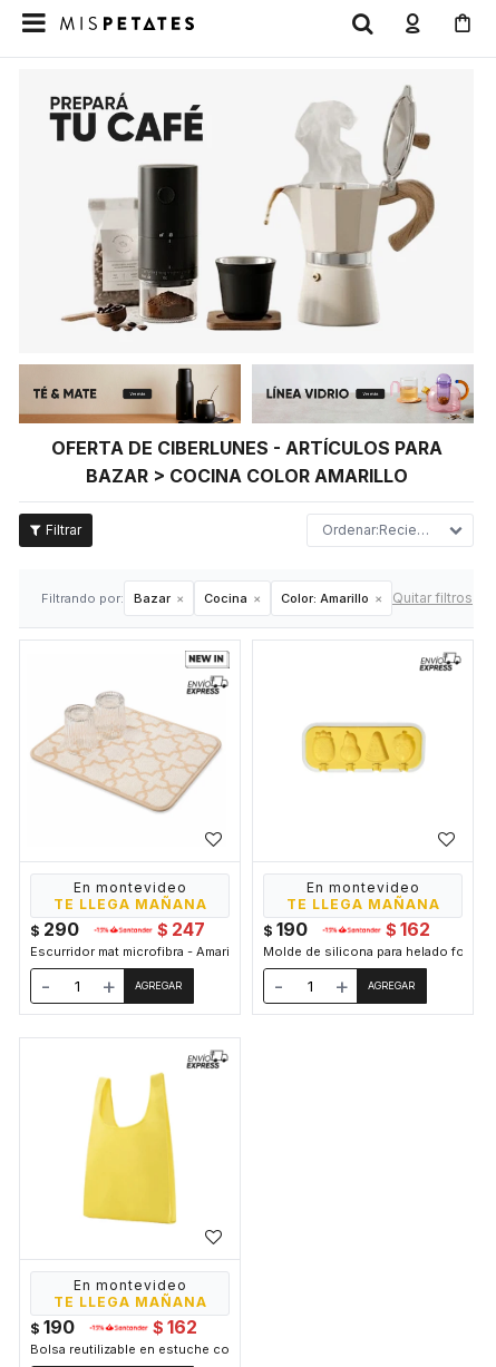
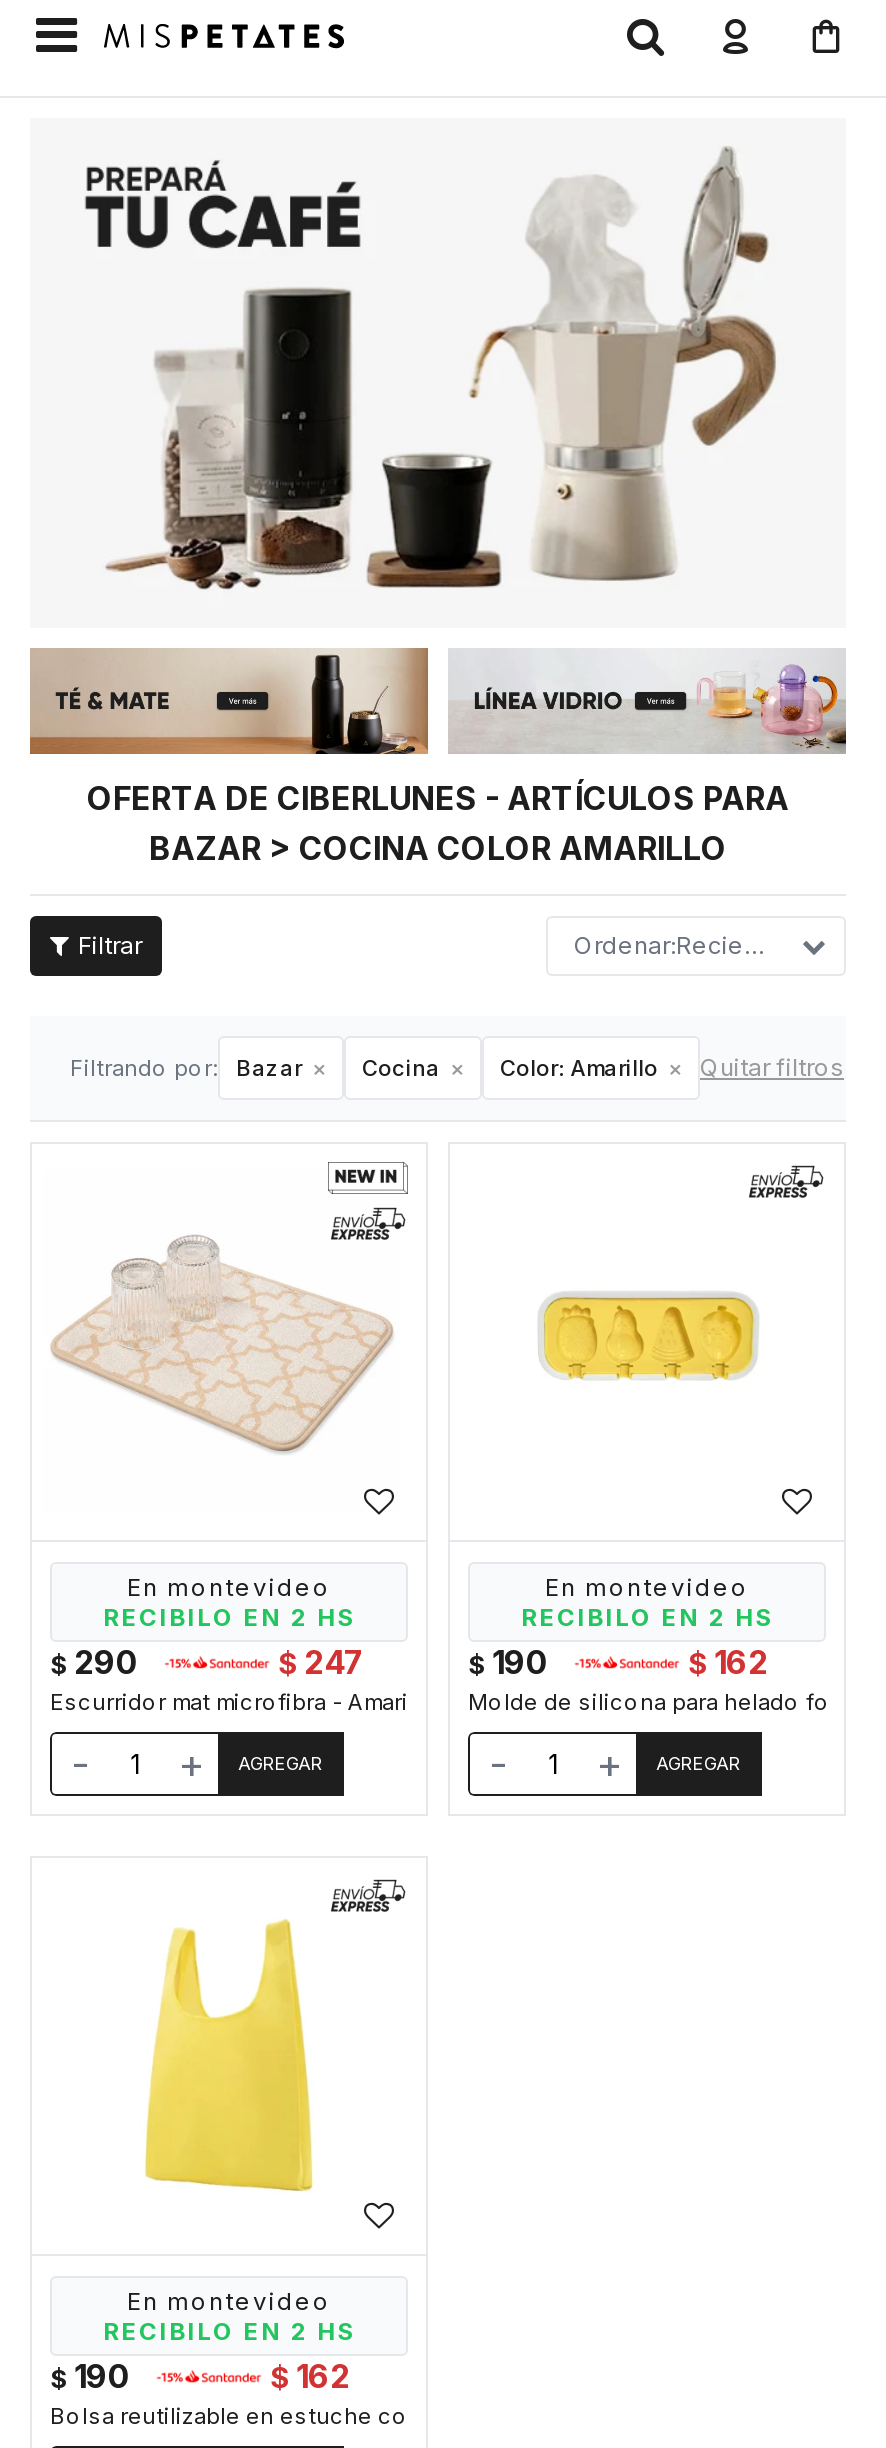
[53,896,207,913] TE LLEGA MAÑANA -> [103,1602,355,1632] RECIBILO EN 2 HS
[286,896,440,913] TE LLEGA MAÑANA -> [521,1602,773,1632] RECIBILO EN 2 HS
[53,1294,207,1310] TE LLEGA MAÑANA -> [103,2316,355,2346] RECIBILO EN 2 HS

